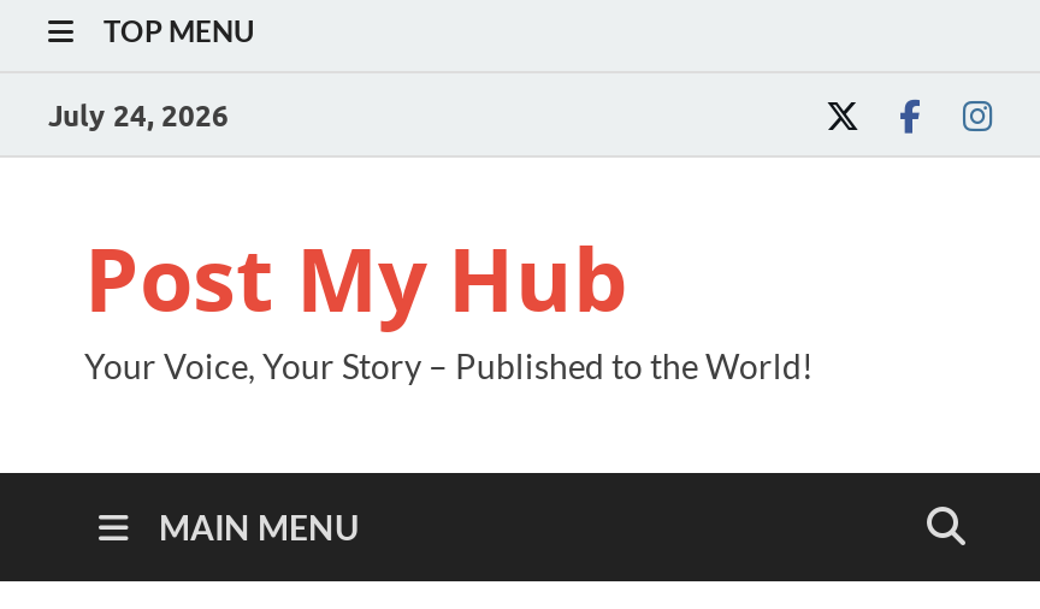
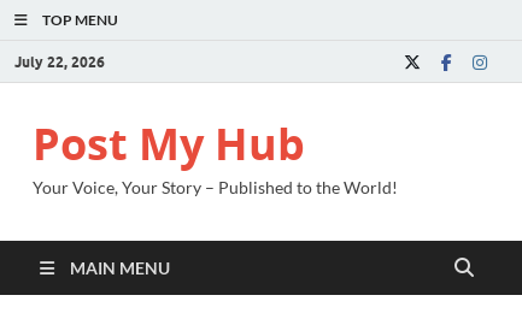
[48,96,229,132] July 24, 2026 -> [14,52,105,70] July 22, 2026

